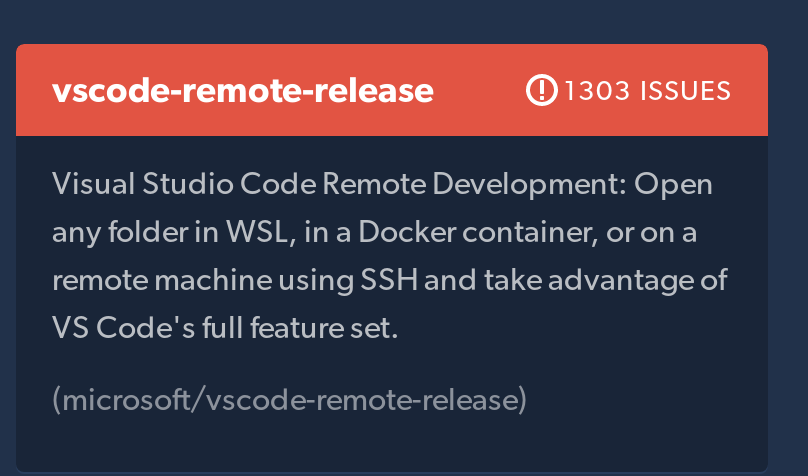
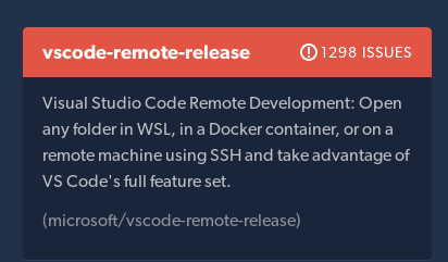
[564,74,732,106] 1303 ISSUES -> [321,43,412,61] 1298 ISSUES

